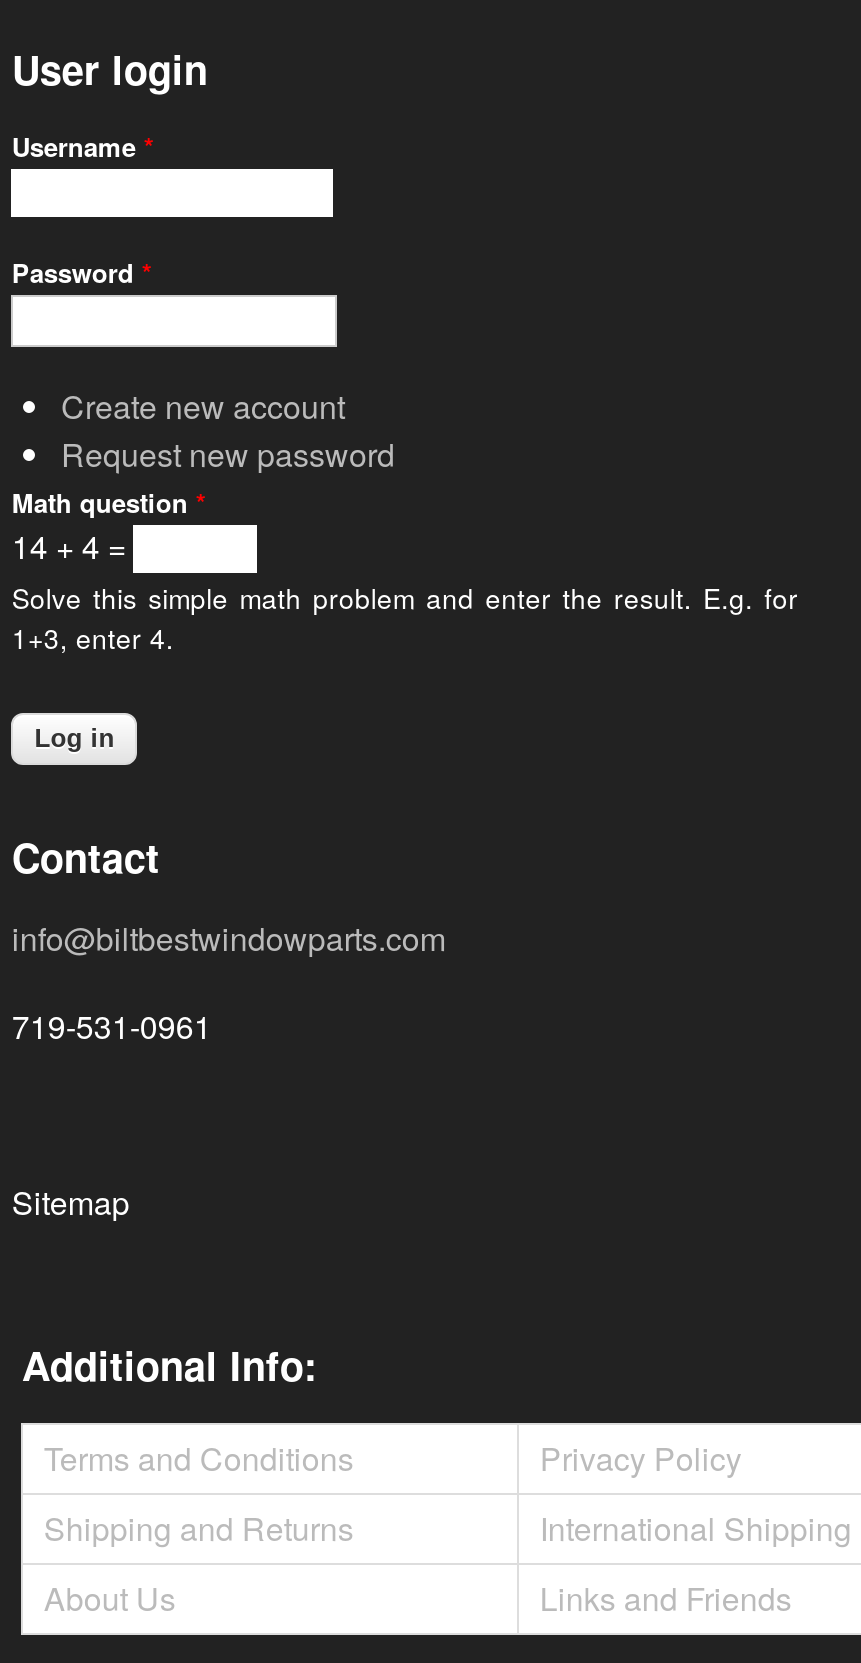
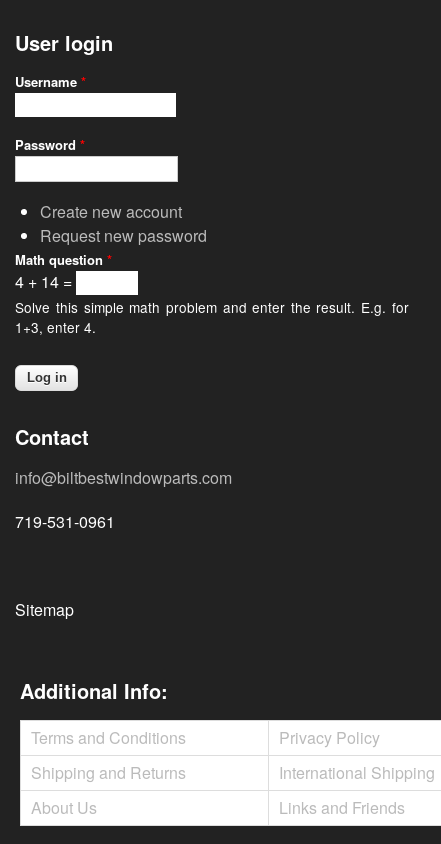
[12,523,134,569] 14 + 4 = -> [15,270,76,293] 4 + 14 =

